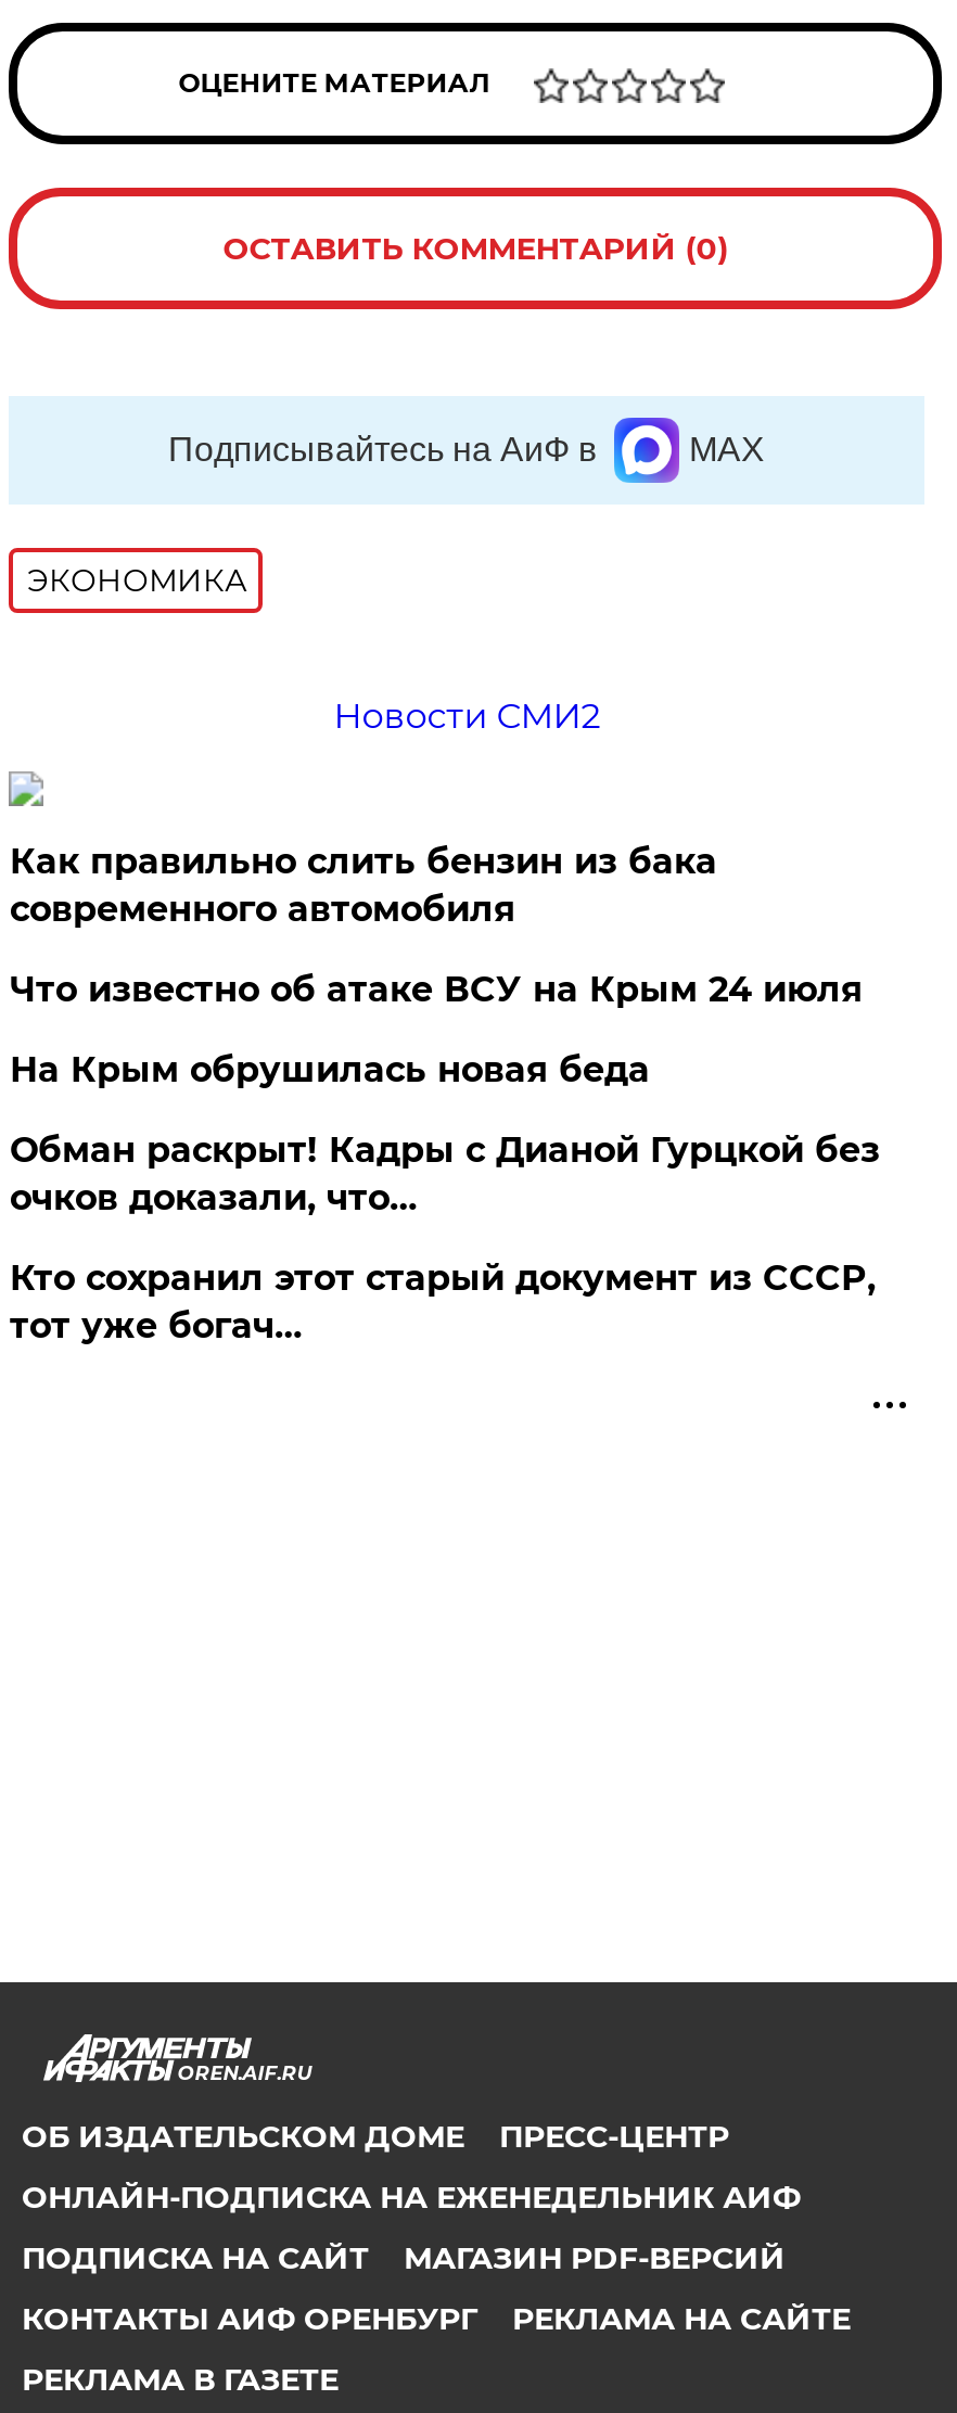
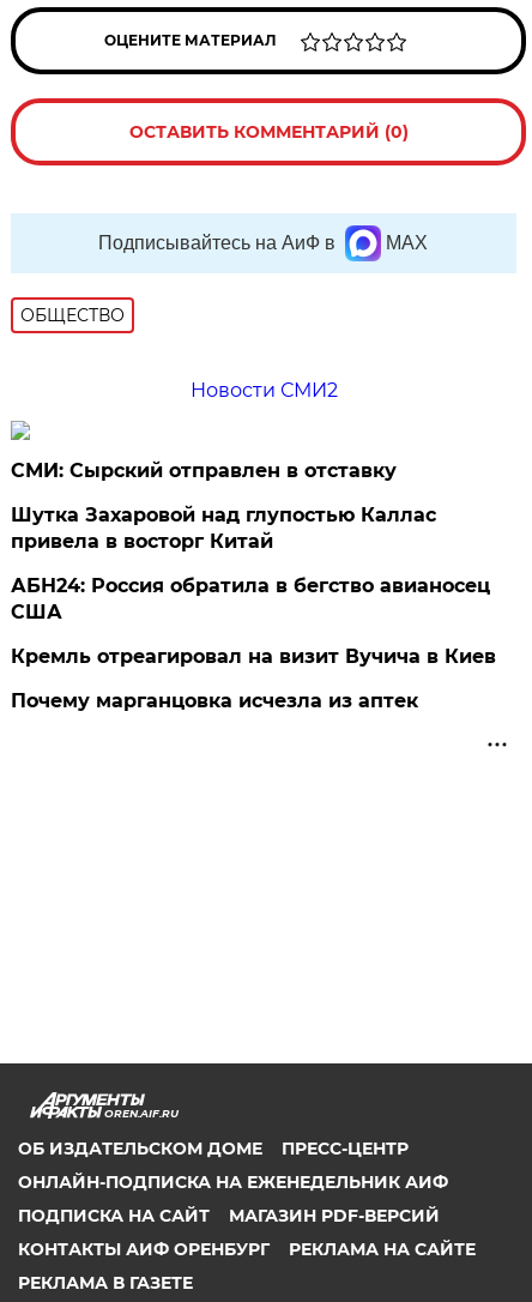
[27,561,246,600] ЭКОНОМИКА -> [21,304,125,326] ОБЩЕСТВО
[10,841,717,930] Как правильно слить бензин из бака | современного автомобиля -> [11,459,397,482] СМИ: Сырский отправлен в отставку
[10,969,862,1010] Что известно об атаке ВСУ на Крым 24 июля -> [11,503,437,553] Шутка Захаровой над глупостью Каллас | привела в восторг Китай
[10,1049,650,1090] На Крым обрушилась новая беда -> [11,574,491,623] АБН24: Россия обратила в бегство авианосец | США
[10,1129,880,1218] Обман раскрыт! Кадры с Дианой Гурцкой без | очков доказали, что… -> [11,645,497,668] Кремль отреагировал на визит Вучича в Киев
[10,1257,875,1346] Кто сохранил этот старый документ из СССР, | тот уже богач… -> [11,689,419,712] Почему марганцовка исчезла из аптек

